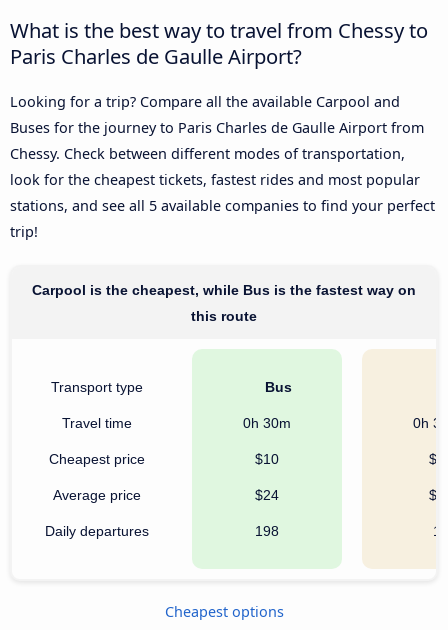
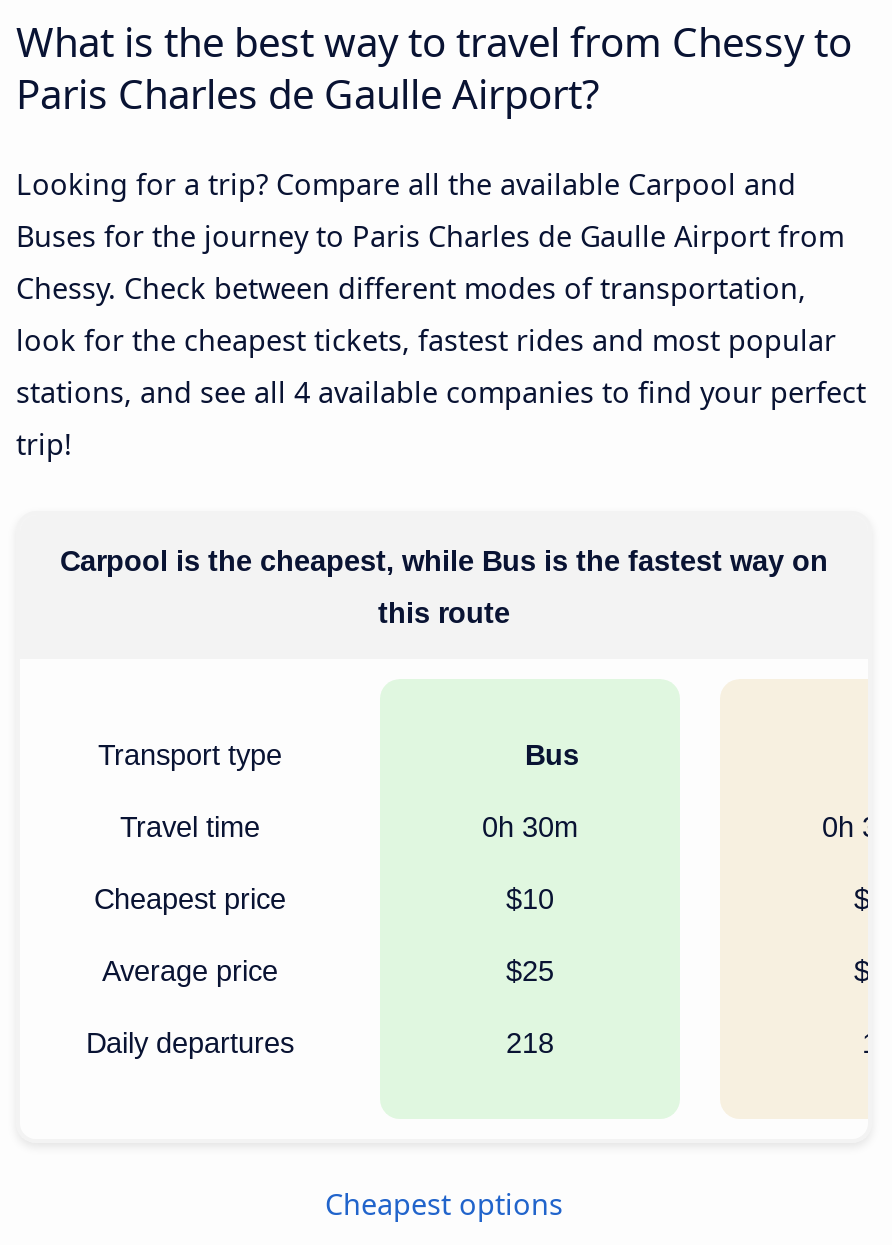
[10,196,435,215] stations, and see all 5 available companies to find your perfect -> [16,373,866,411] stations, and see all 4 available companies to find your perfect
[255,487,279,503] $24 -> [506,955,554,987] $25
[255,523,279,539] 198 -> [506,1027,554,1059] 218

